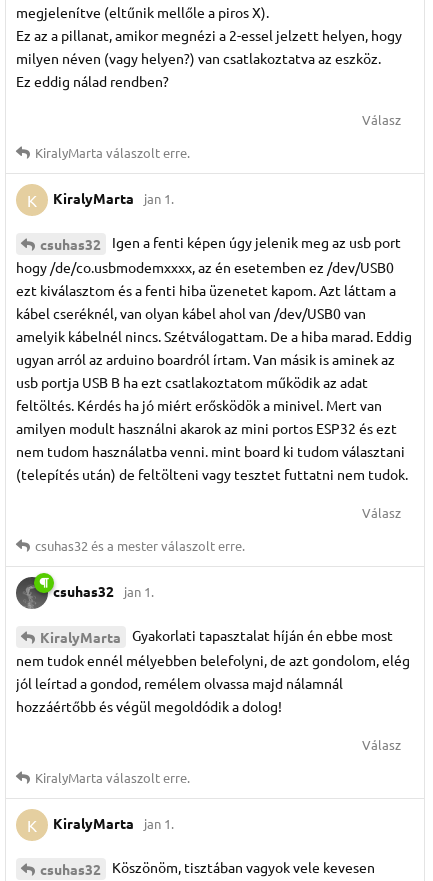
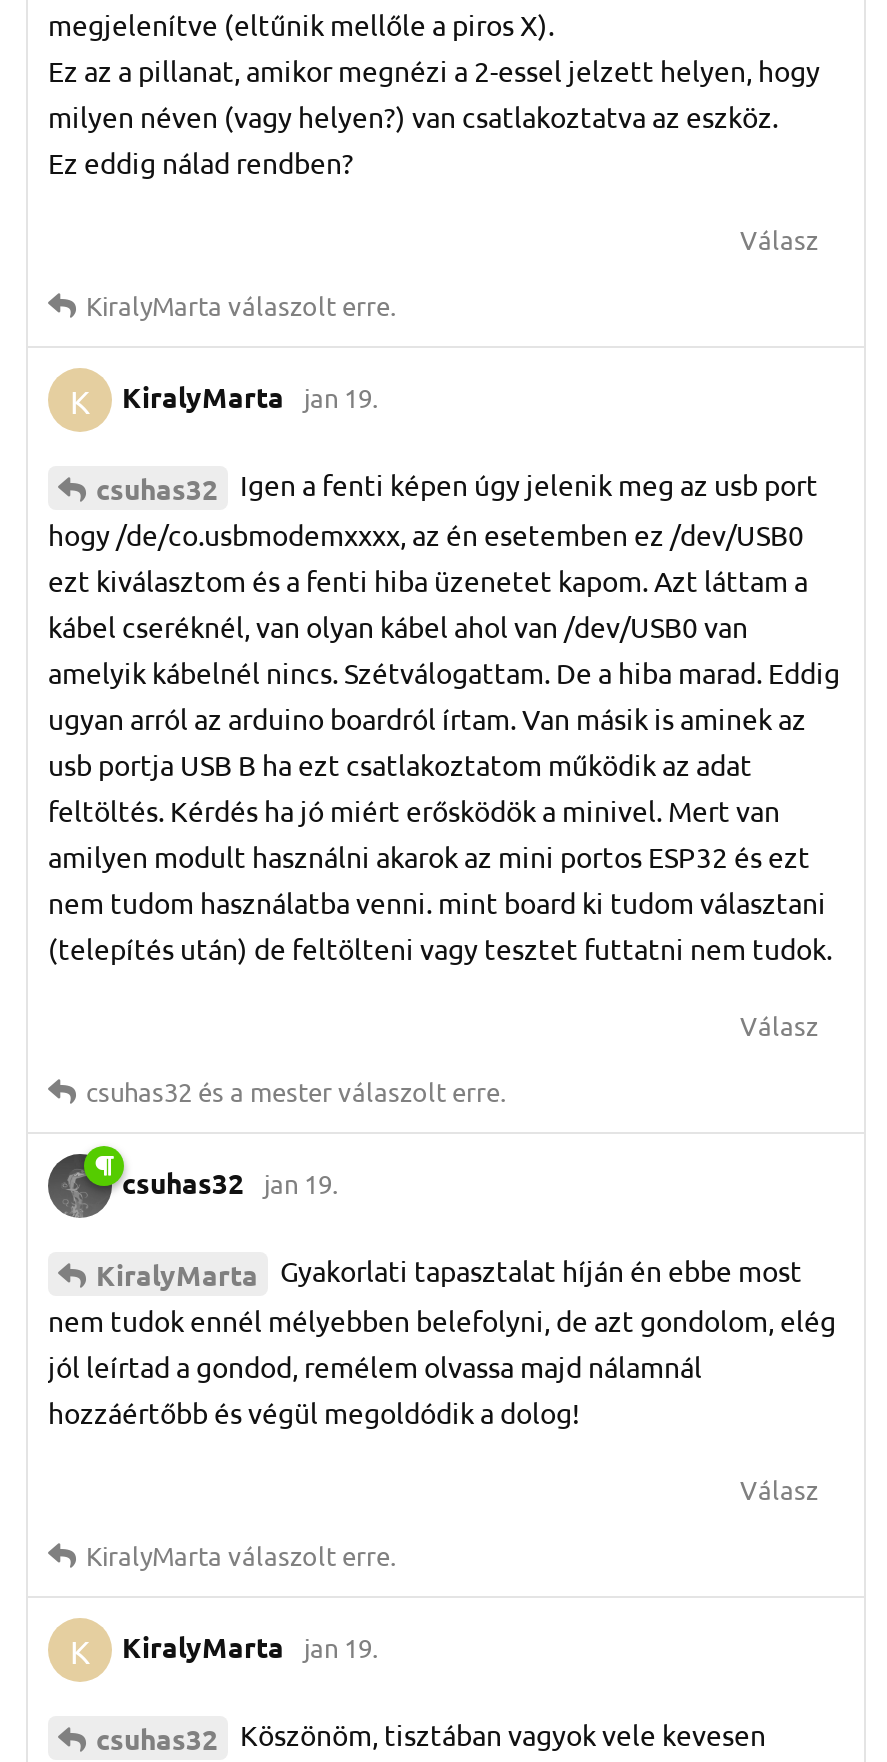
[53,189,174,207] KiralyMarta jan 1. -> [122,378,378,414] KiralyMarta jan 19.
[53,582,154,600] csuhas32 jan 1. -> [122,1164,338,1200] csuhas32 jan 19.
[53,814,174,832] KiralyMarta jan 1. -> [122,1628,378,1664] KiralyMarta jan 19.

